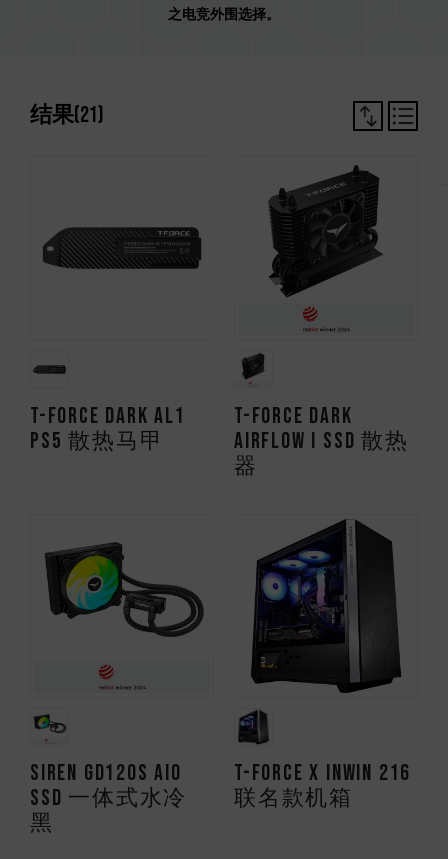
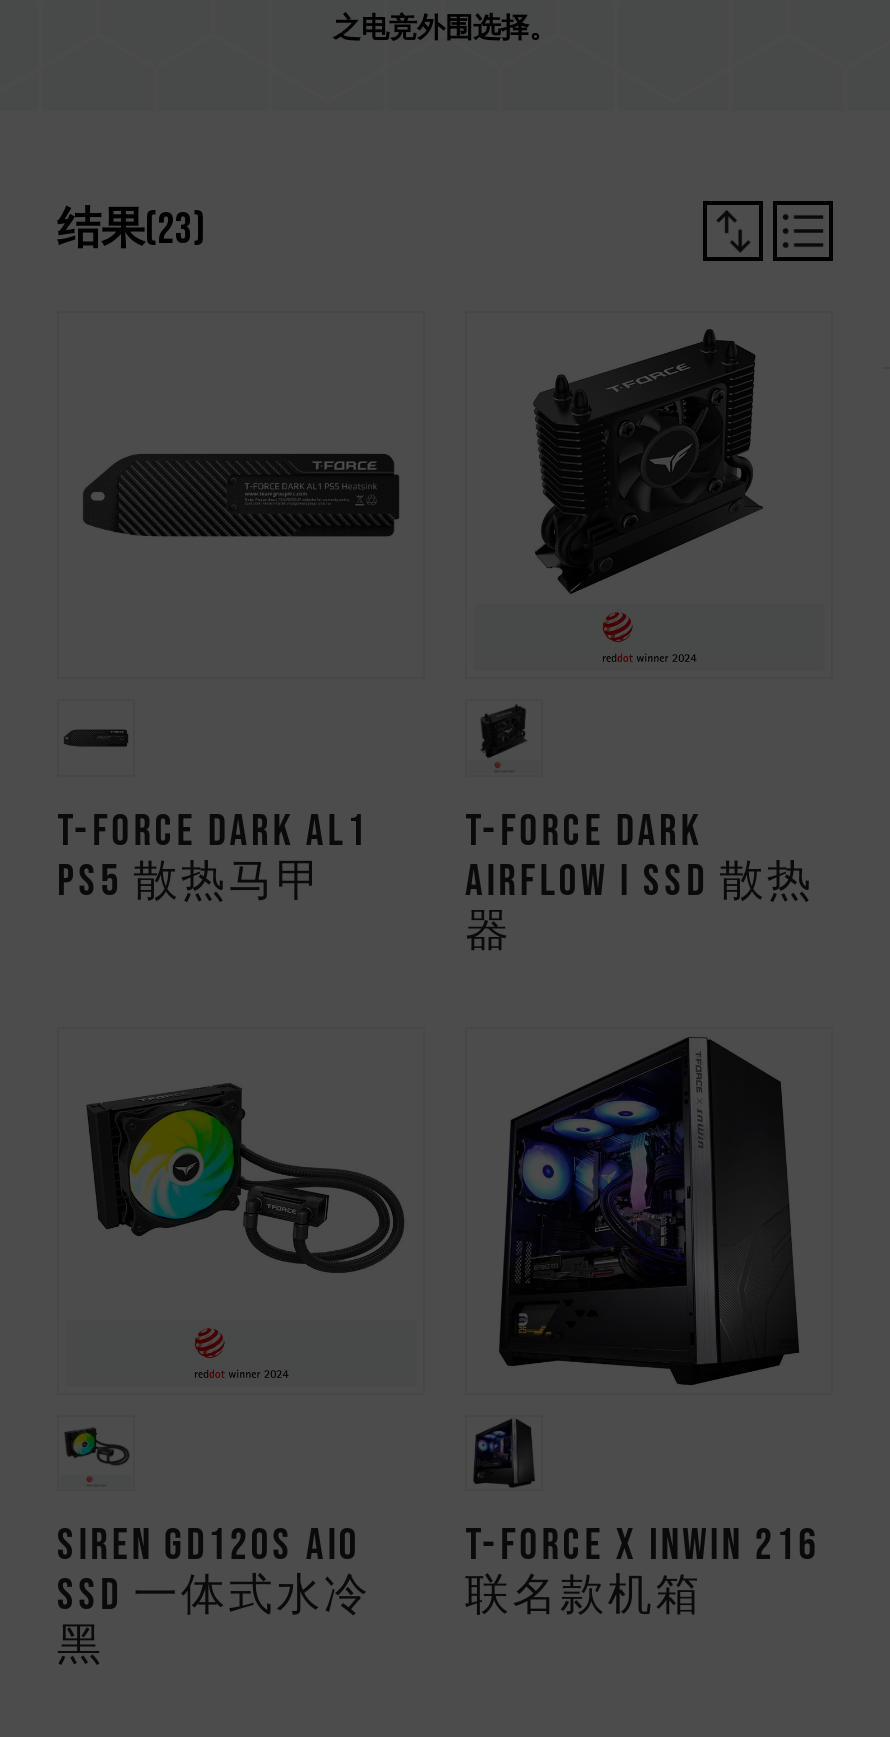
[30,102,104,129] 结果(21) -> [57,203,205,257] 结果(23)

